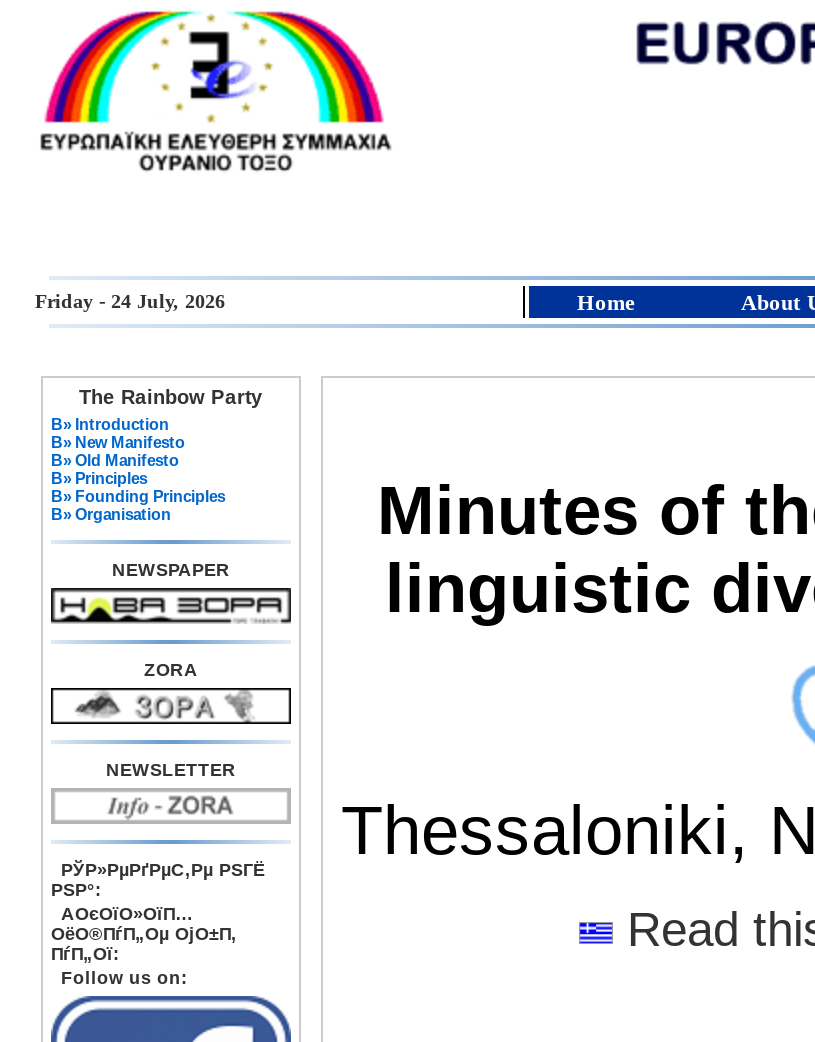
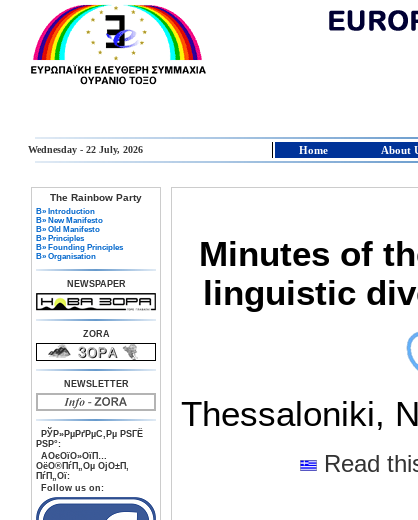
[35,290,225,312] Friday - 24 July, 2026 -> [28,144,143,155] Wednesday - 22 July, 2026

